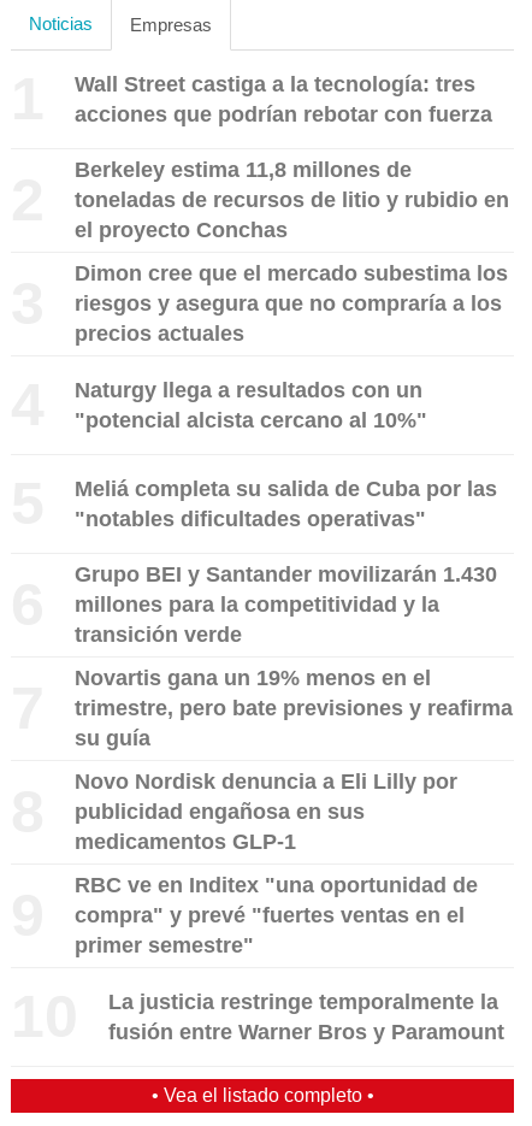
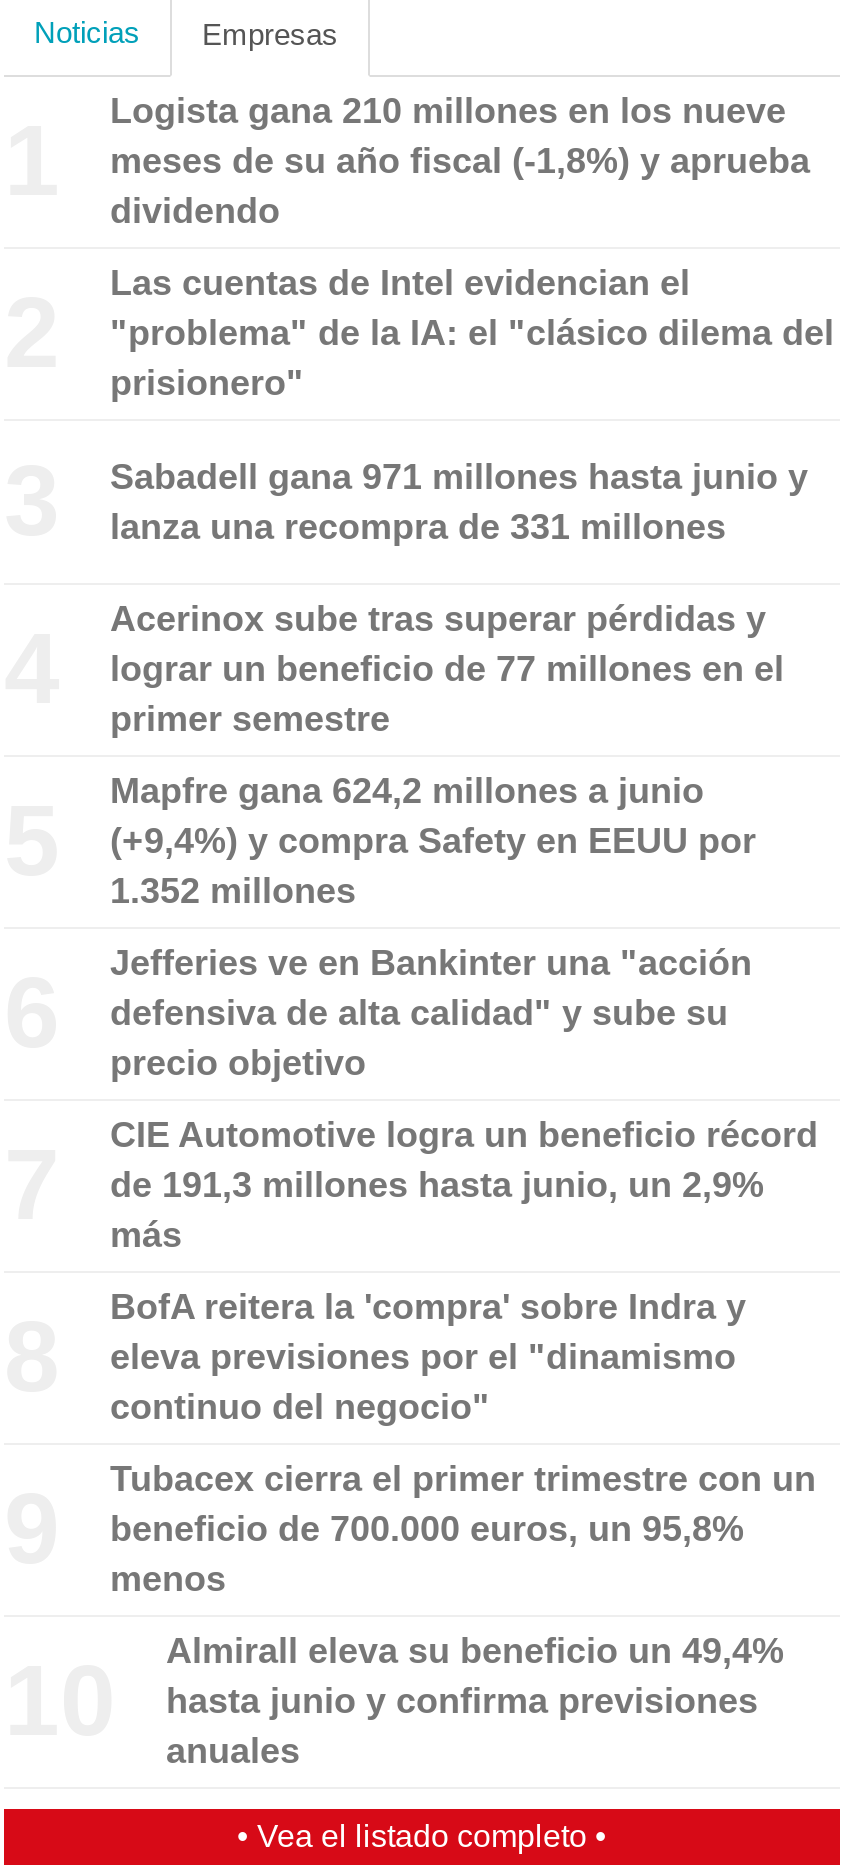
[75,72,492,126] Wall Street castiga a la tecnología: tres | acciones que podrían rebotar con fuerza -> [110,92,810,232] Logista gana 210 millones en los nueve | meses de su año fiscal (-1,8%) y aprueba | dividendo
[75,158,509,242] Berkeley estima 11,8 millones de | toneladas de recursos de litio y rubidio en | el proyecto Conchas -> [110,264,834,404] Las cuentas de Intel evidencian el | "problema" de la IA: el "clásico dilema del | prisionero"
[75,262,508,346] Dimon cree que el mercado subestima los | riesgos y asegura que no compraría a los | precios actuales -> [110,457,808,547] Sabadell gana 971 millones hasta junio y | lanza una recompra de 331 millones
[75,378,427,432] Naturgy llega a resultados con un | "potencial alcista cercano al 10%" -> [110,600,784,740] Acerinox sube tras superar pérdidas y | lograr un beneficio de 77 millones en el | primer semestre
[75,477,497,531] Meliá completa su salida de Cuba por las | "notables dificultades operativas" -> [110,772,756,912] Mapfre gana 624,2 millones a junio | (+9,4%) y compra Safety en EEUU por | 1.352 millones
[75,563,497,647] Grupo BEI y Santander movilizarán 1.430 | millones para la competitividad y la | transición verde -> [110,944,752,1084] Jefferies ve en Bankinter una "acción | defensiva de alta calidad" y sube su | precio objetivo
[75,666,513,751] Novartis gana un 19% menos en el | trimestre, pero bate previsiones y reafirma | su guía -> [110,1116,818,1256] CIE Automotive logra un beneficio récord | de 191,3 millones hasta junio, un 2,9% | más
[75,770,457,854] Novo Nordisk denuncia a Eli Lilly por | publicidad engañosa en sus | medicamentos GLP-1 -> [110,1288,746,1428] BofA reitera la 'compra' sobre Indra y | eleva previsiones por el "dinamismo | continuo del negocio"
[75,873,478,958] RBC ve en Inditex "una oportunidad de | compra" y prevé "fuertes ventas en el | primer semestre" -> [110,1460,816,1600] Tubacex cierra el primer trimestre con un | beneficio de 700.000 euros, un 95,8% | menos
[108,990,504,1044] La justicia restringe temporalmente la | fusión entre Warner Bros y Paramount -> [166,1632,784,1772] Almirall eleva su beneficio un 49,4% | hasta junio y confirma previsiones | anuales

